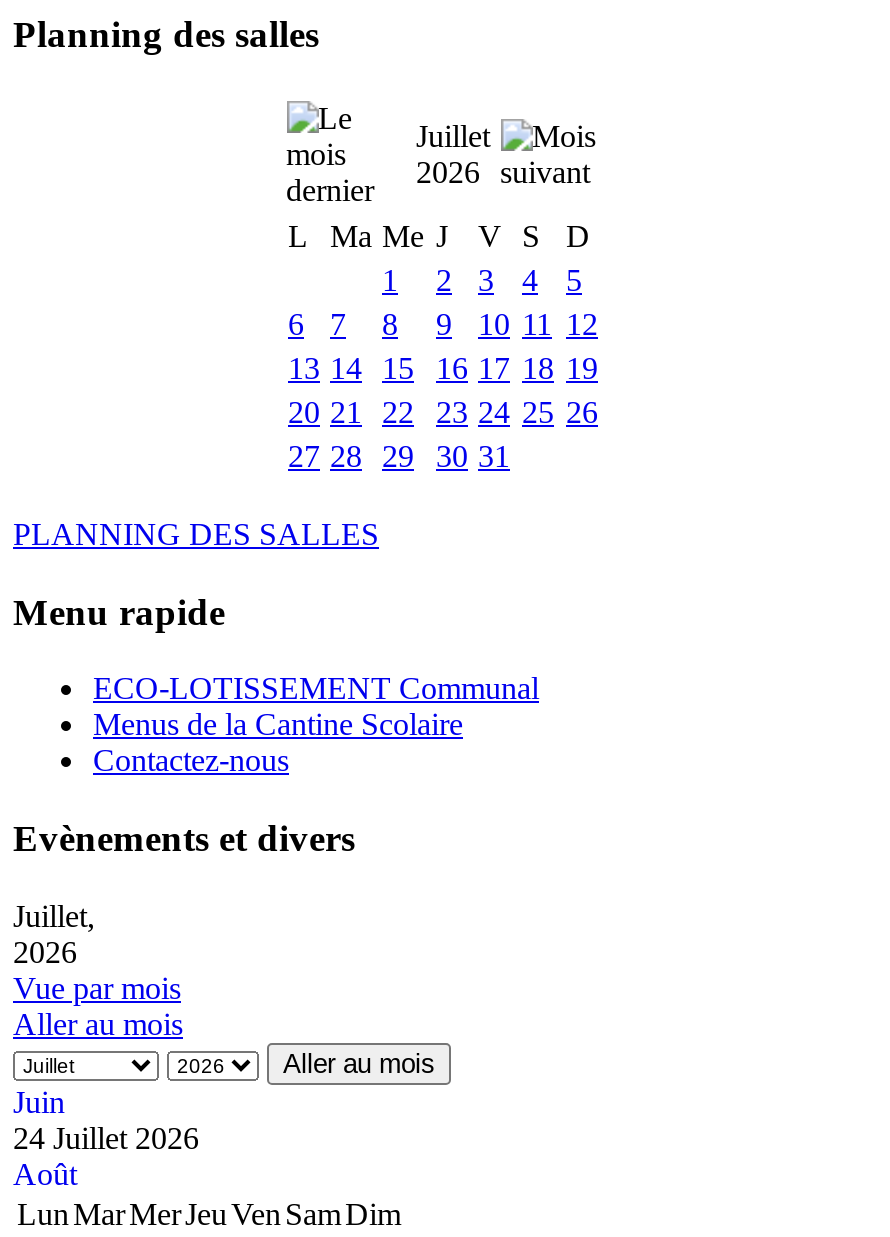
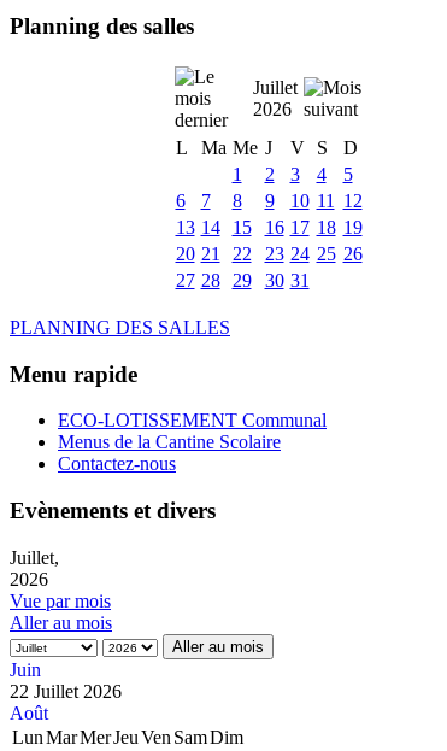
[13,1121,199,1155] 24 Juillet 2026 -> [10,681,122,701] 22 Juillet 2026

